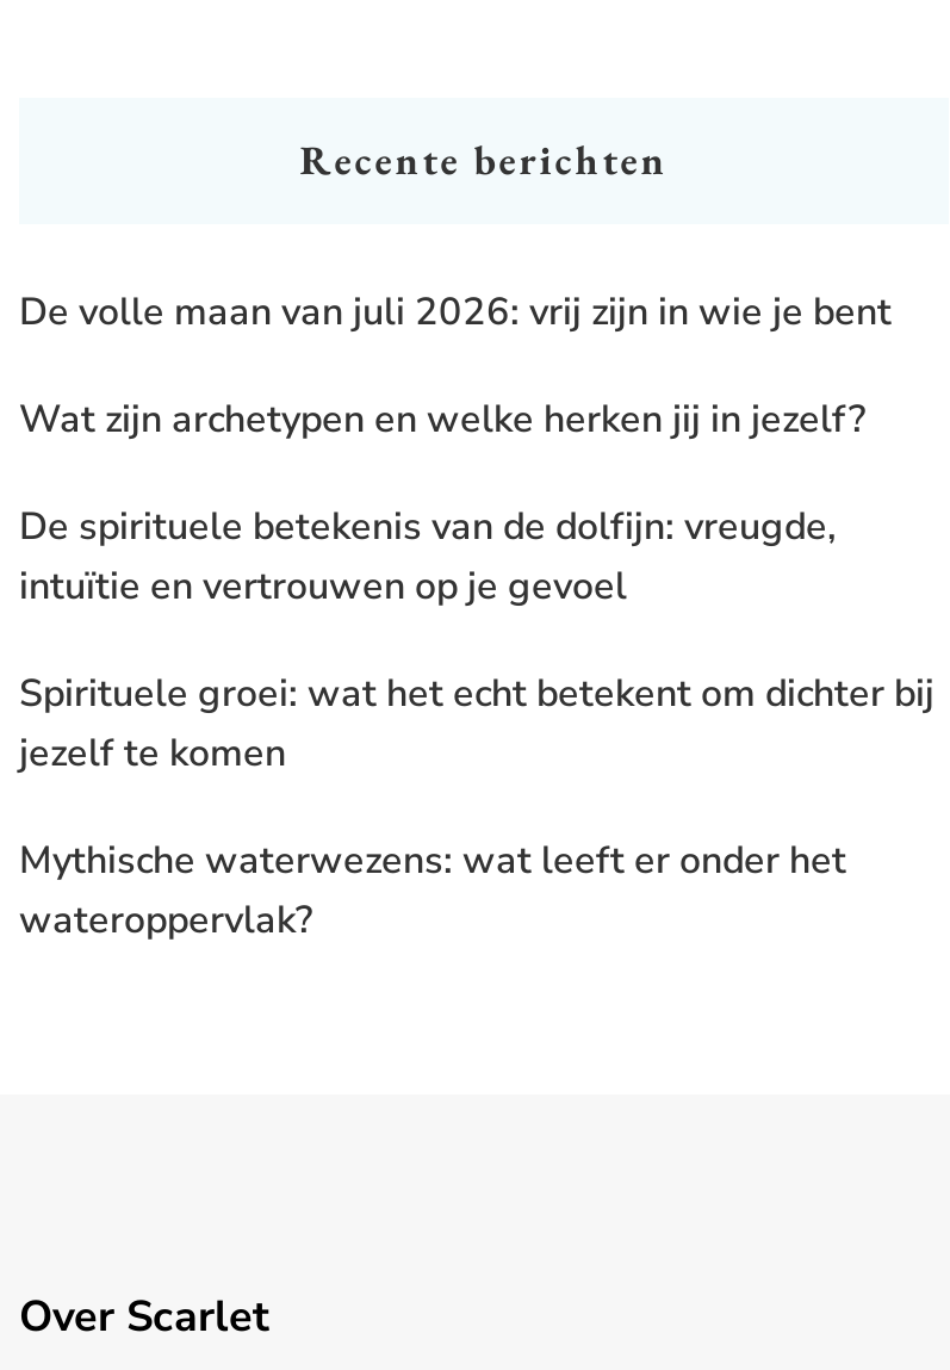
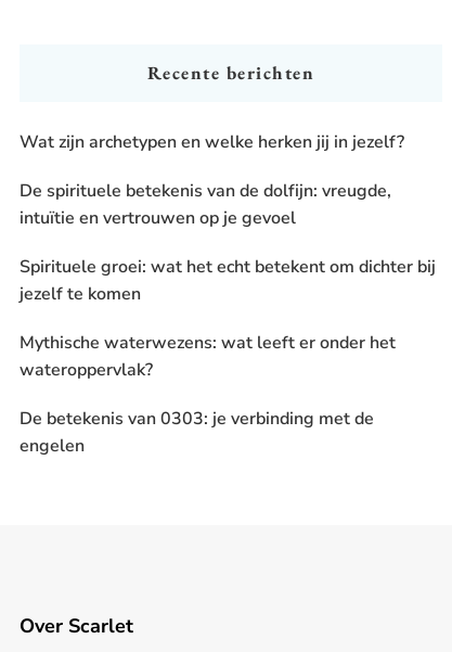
[19,286,892,338] De volle maan van juli 2026: vrij zijn in wie je bent -> none
moved [19,393,935,946] -> [20,130,436,382]: Wat zijn archetypen en welke herken jij in jezelf? | De spirituele betekenis van de dolfijn: vreugde, | intuïtie en vertrouwen op je gevoel | Spirituele groei: wat het echt betekent om dichter bij | jezelf te komen | Mythische waterwezens: wat leeft er onder het | wateroppervlak?
none -> [20,407,374,458] De betekenis van 0303: je verbinding met de | engelen

